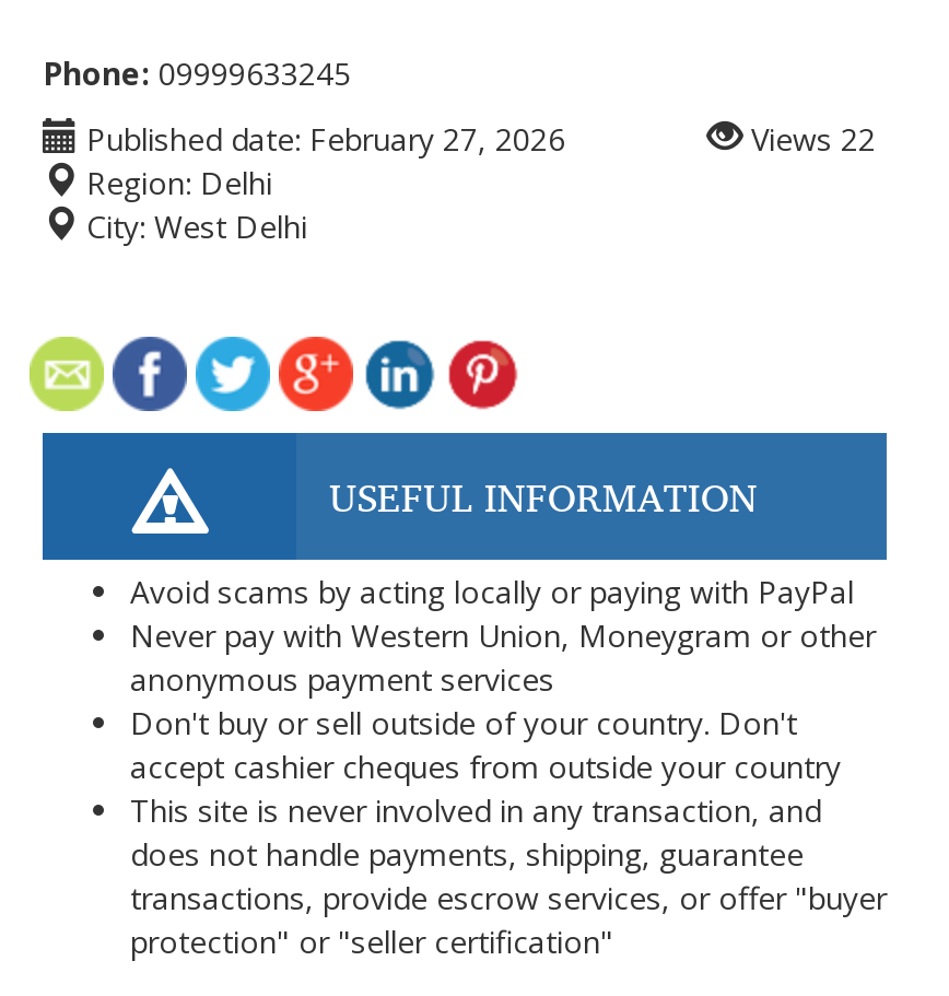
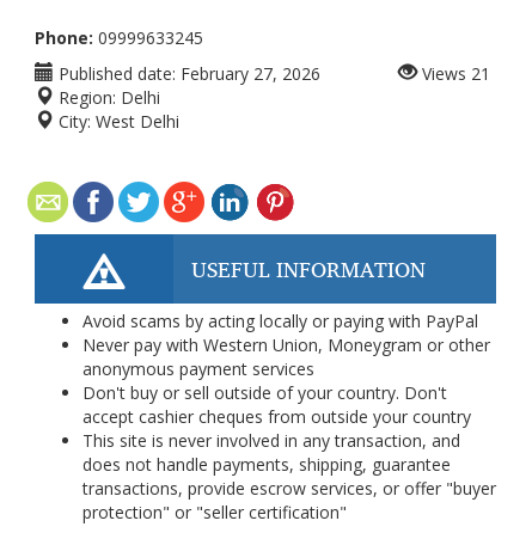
[742,118,876,160] Views 22 -> [417,62,490,85] Views 21

